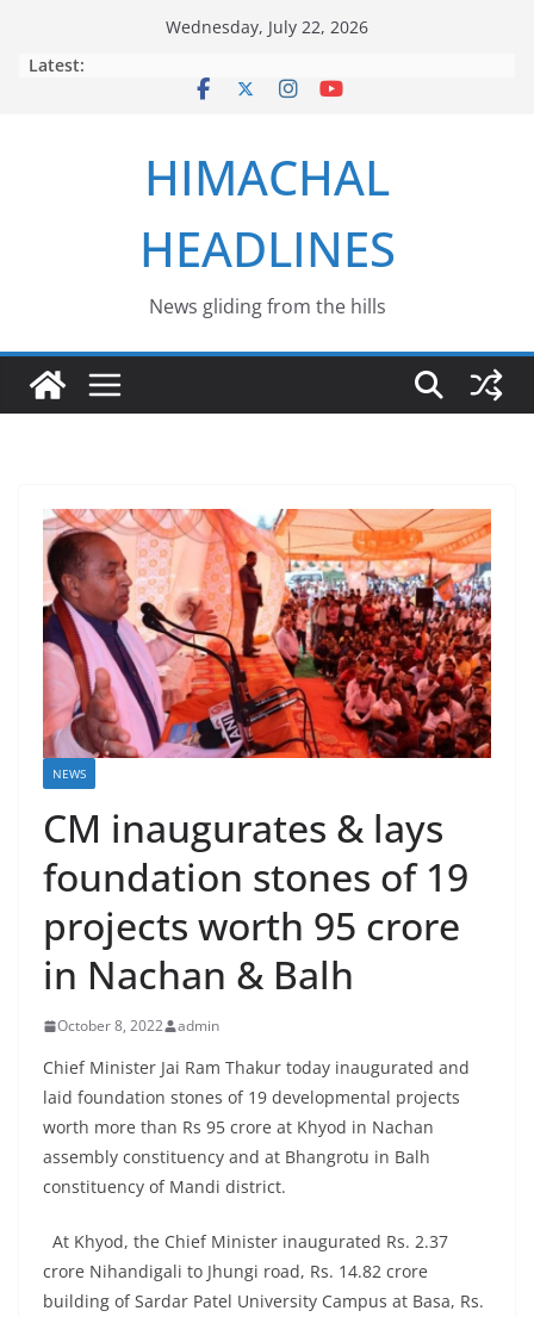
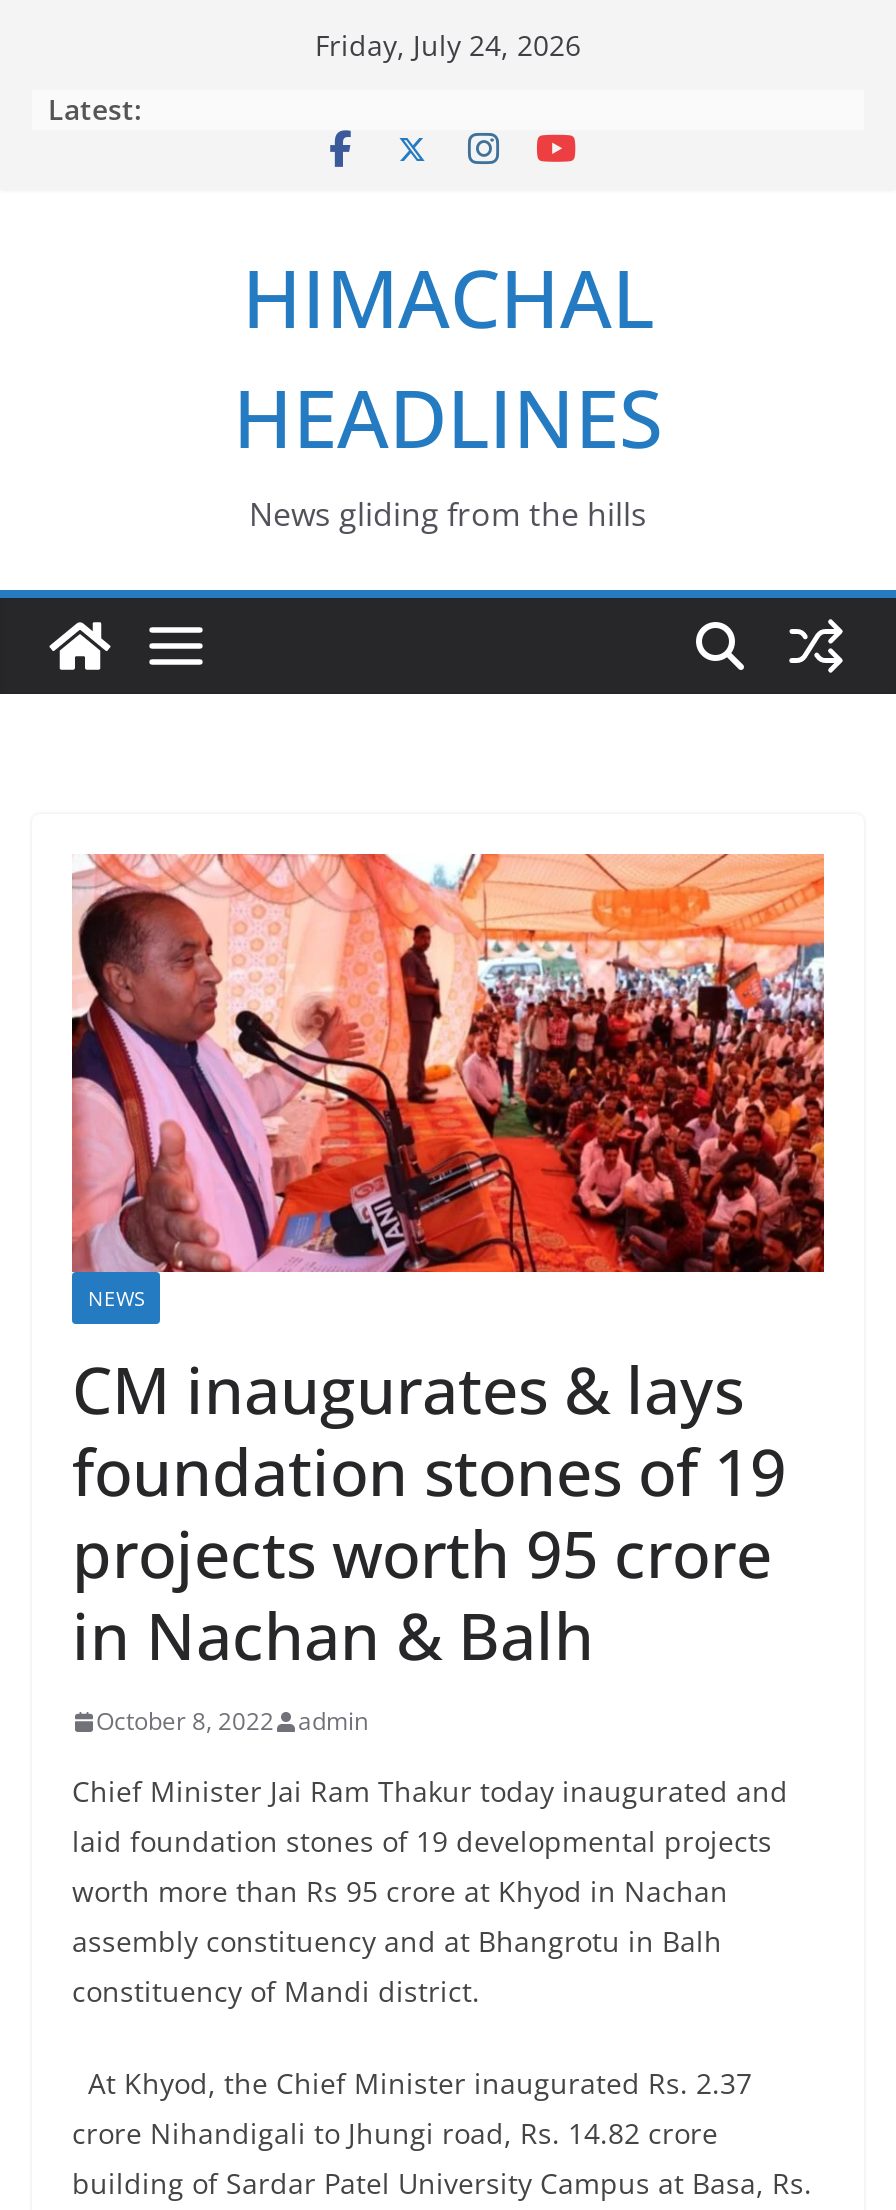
[166,15,368,38] Wednesday, July 22, 2026 -> [315,26,581,64] Friday, July 24, 2026

